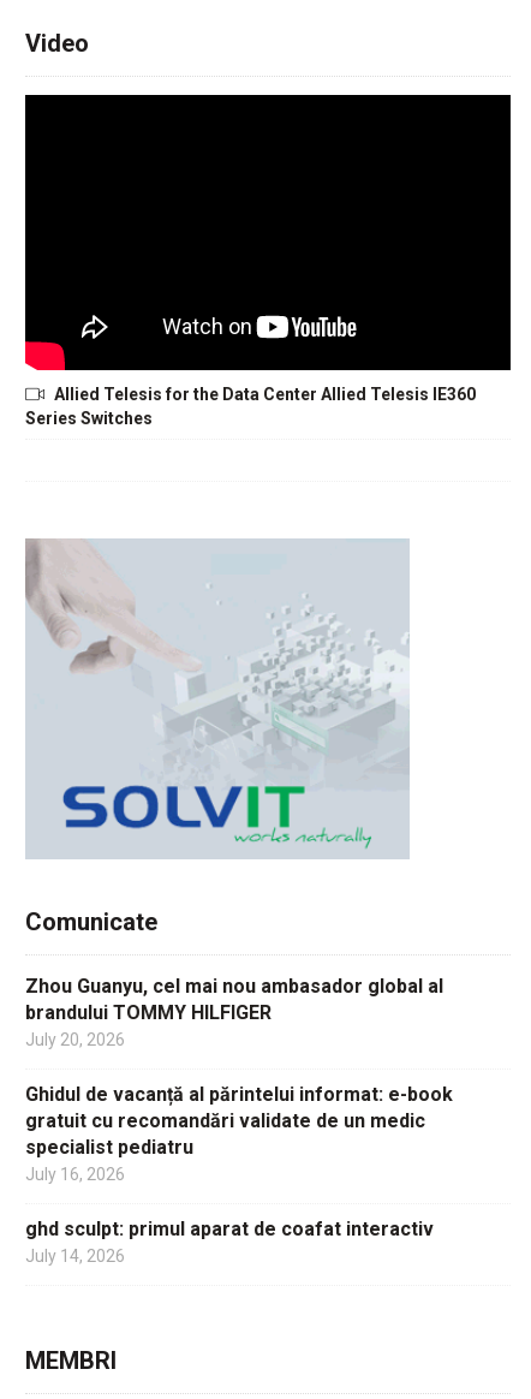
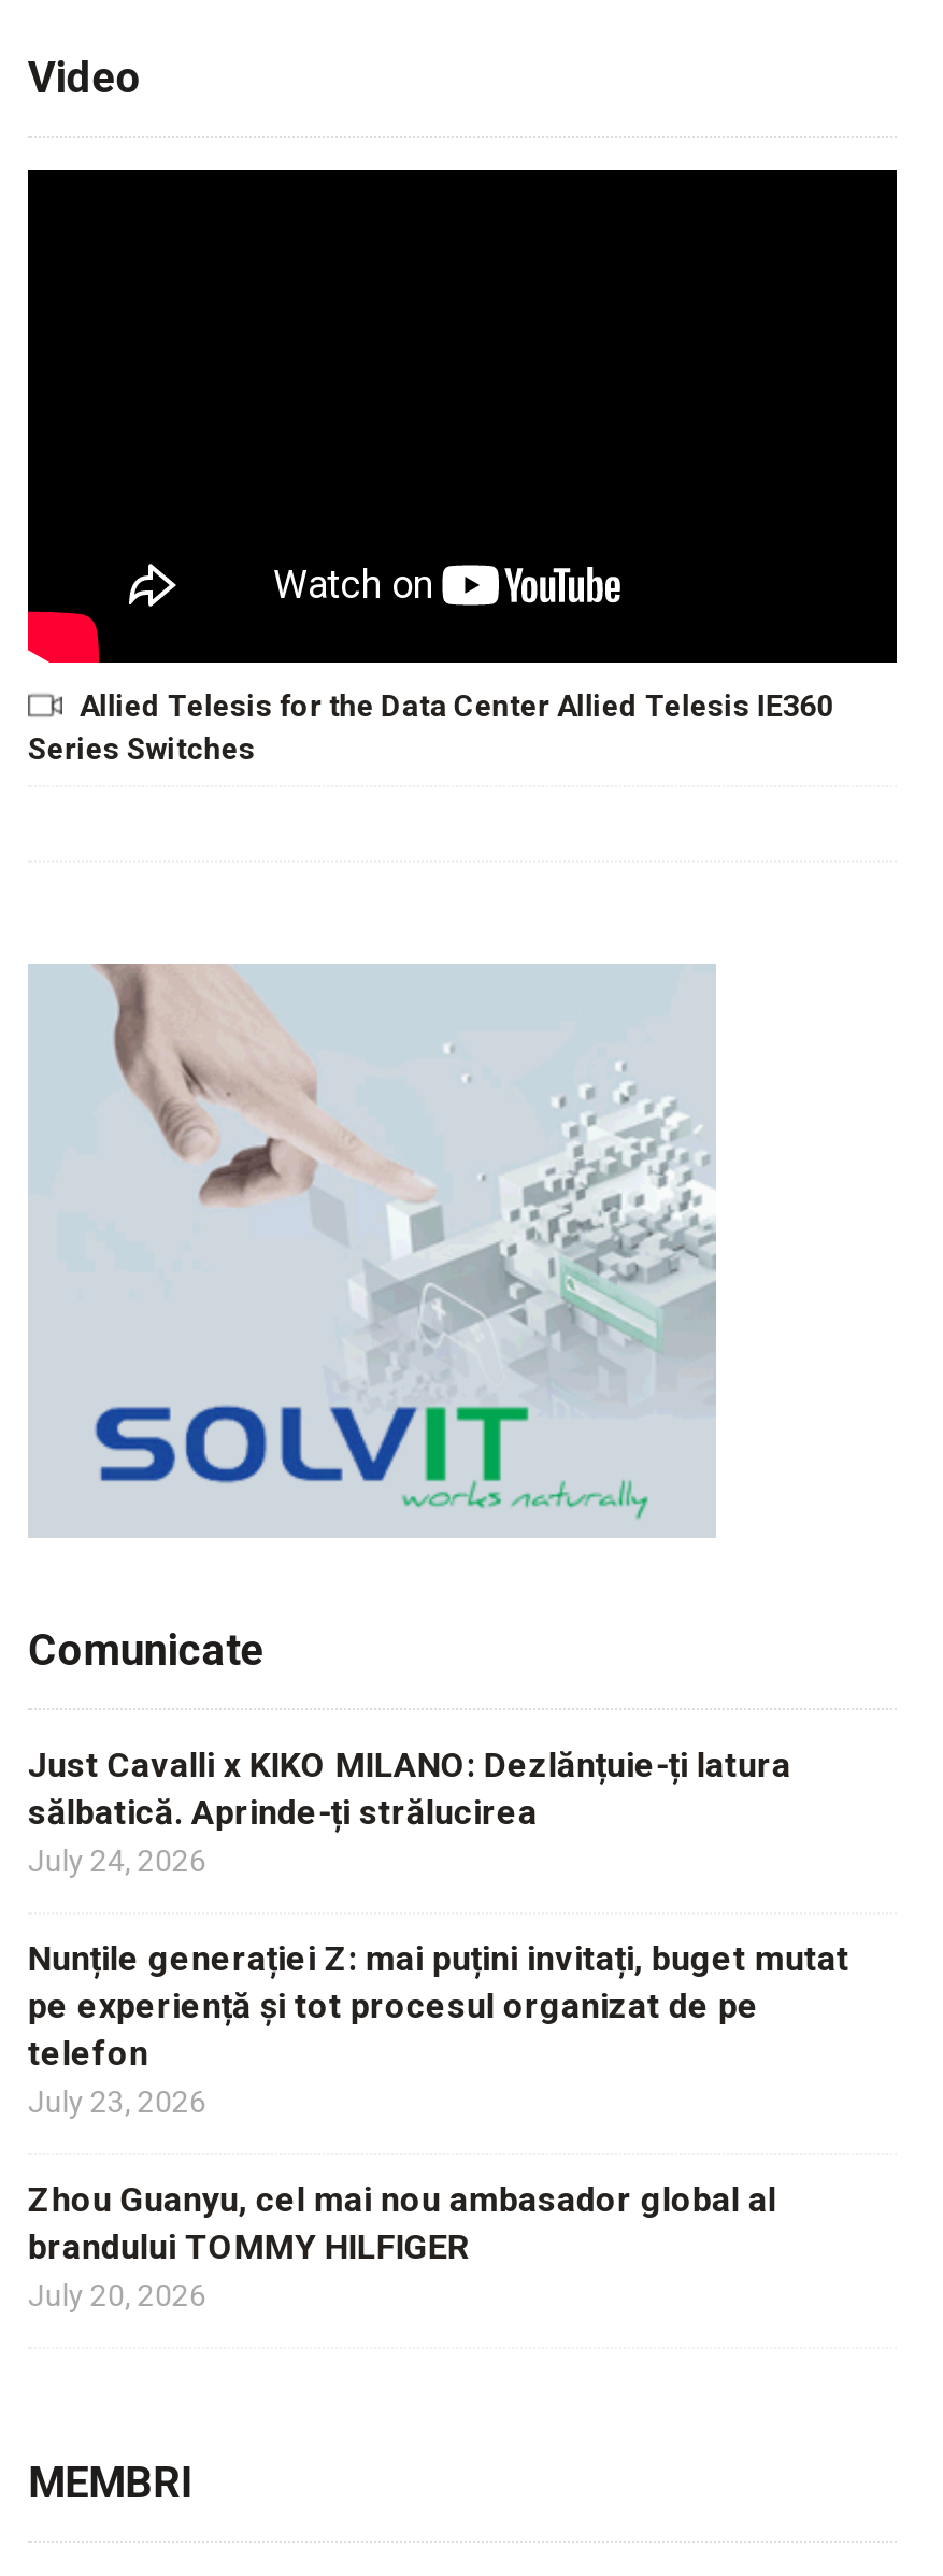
[25,540,408,751] [image] -> [30,964,716,1349] [image]
none -> [28,1745,849,2119] Just Cavalli x KIKO MILANO: Dezlănțuie-ți latura | sălbatică. Aprinde-ți strălucirea | July 24, 2026 | Nunțile generației Z: mai puțini invitați, buget mutat | pe experiență și tot procesul organizat de pe | telefon | July 23, 2026
moved [25,975,443,1049] -> [28,2179,776,2312]: Zhou Guanyu, cel mai nou ambasador global al | brandului TOMMY HILFIGER | July 20, 2026
[25,1083,453,1266] Ghidul de vacanță al părintelui informat: e-book | gratuit cu recomandări validate de un medic | specialist pediatru | July 16, 2026 | ghd sculpt: primul aparat de coafat interactiv | July 14, 2026 -> none

